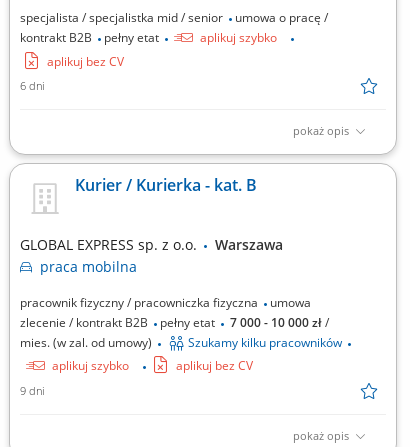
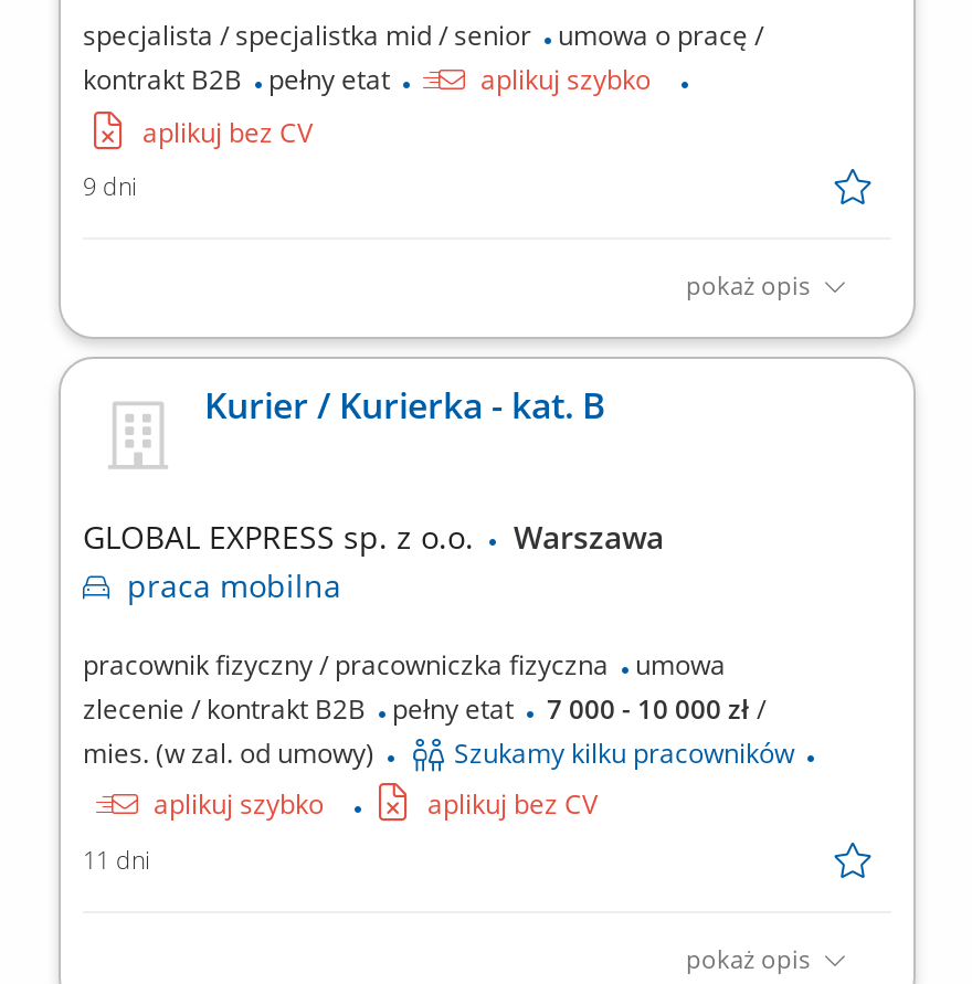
[20,78,44,93] 6 dni -> [83,169,136,203] 9 dni
[20,383,44,398] 9 dni -> [83,843,149,876] 11 dni

